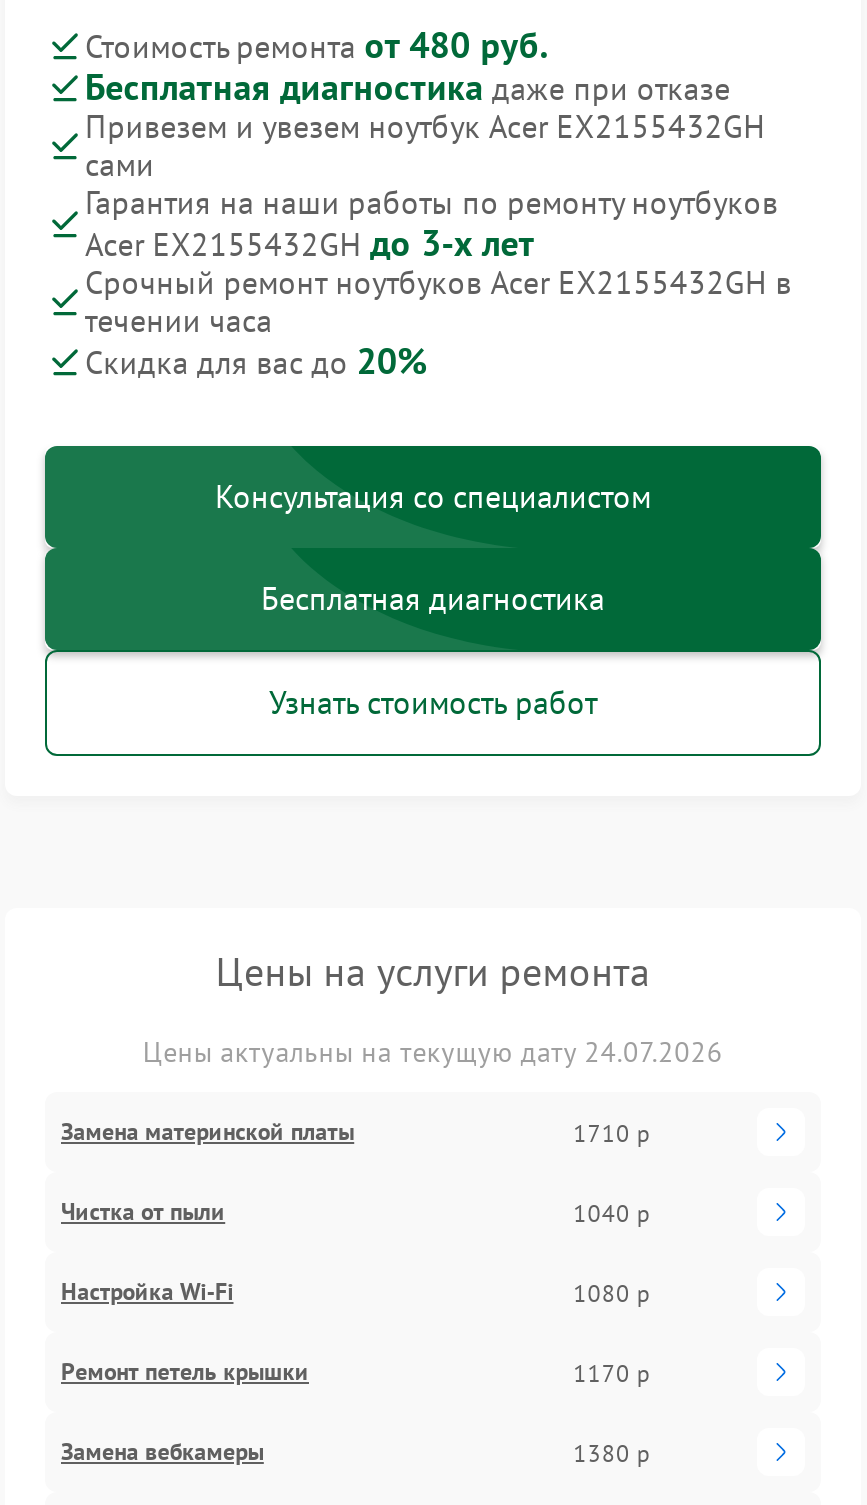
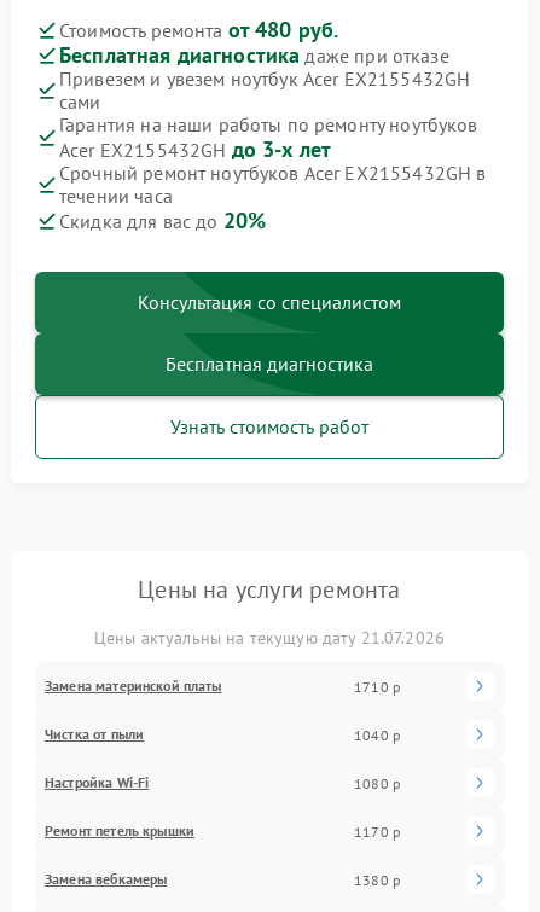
[143,1034,723,1070] Цены актуальны на текущую дату 24.07.2026 -> [94,627,445,649] Цены актуальны на текущую дату 21.07.2026

